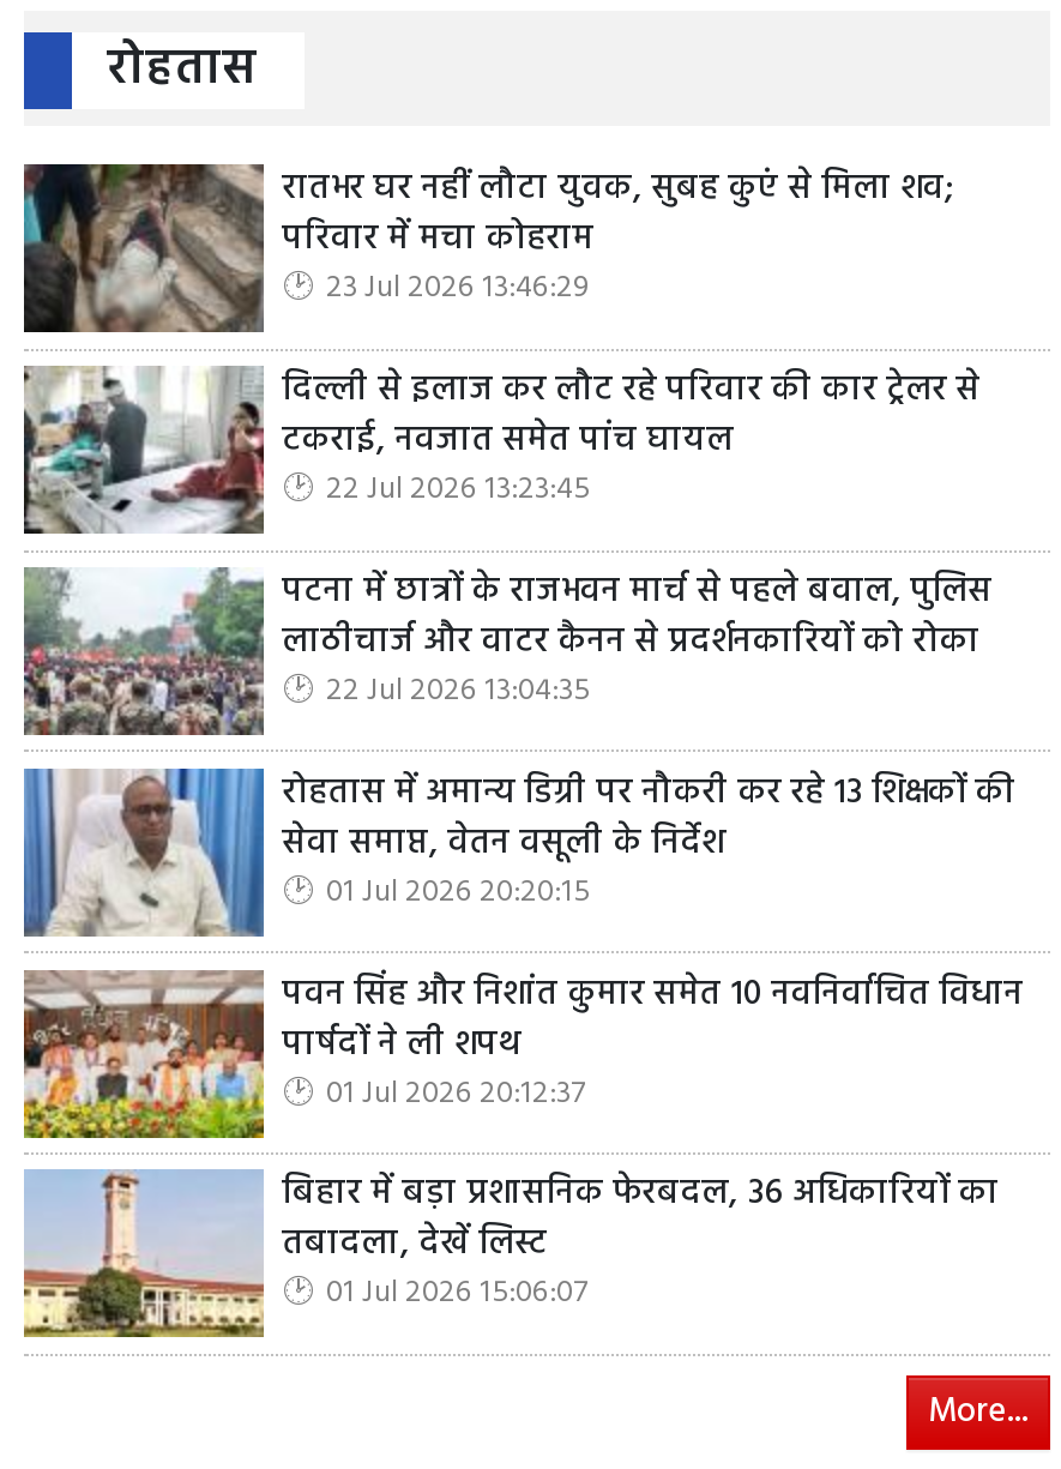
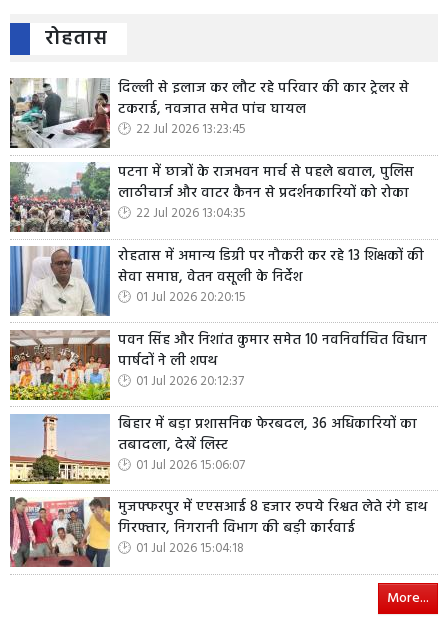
[22,162,952,335] [image] | रातभर घर नहीं लौटा युवक, सुबह कुएं से मिला शव; | परिवार में मचा कोहराम | 23 Jul 2026 13:46:29 -> none
moved [19,361,1024,1319] -> [8,76,427,476]: [image] | दिल्ली से इलाज कर लौट रहे परिवार की कार ट्रेलर से | टकराई, नवजात समेत पांच घायल | ... | तबादला, देखें लिस्ट | 01 Jul 2026 15:06:07
none -> [9,496,427,568] [image] | मुजफ्फरपुर में एएसआई 8 हजार रुपये रिश्वत लेते रंगे हाथ | गिरफ्तार, निगरानी विभाग की बड़ी कार्रवाई | 01 Jul 2026 15:04:18

